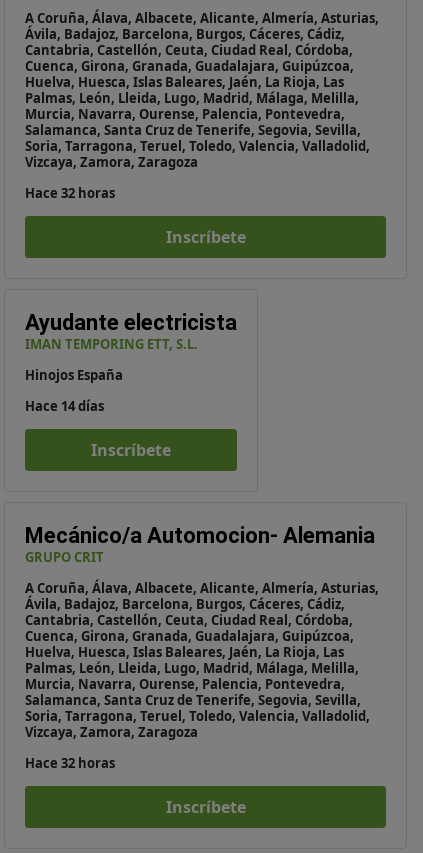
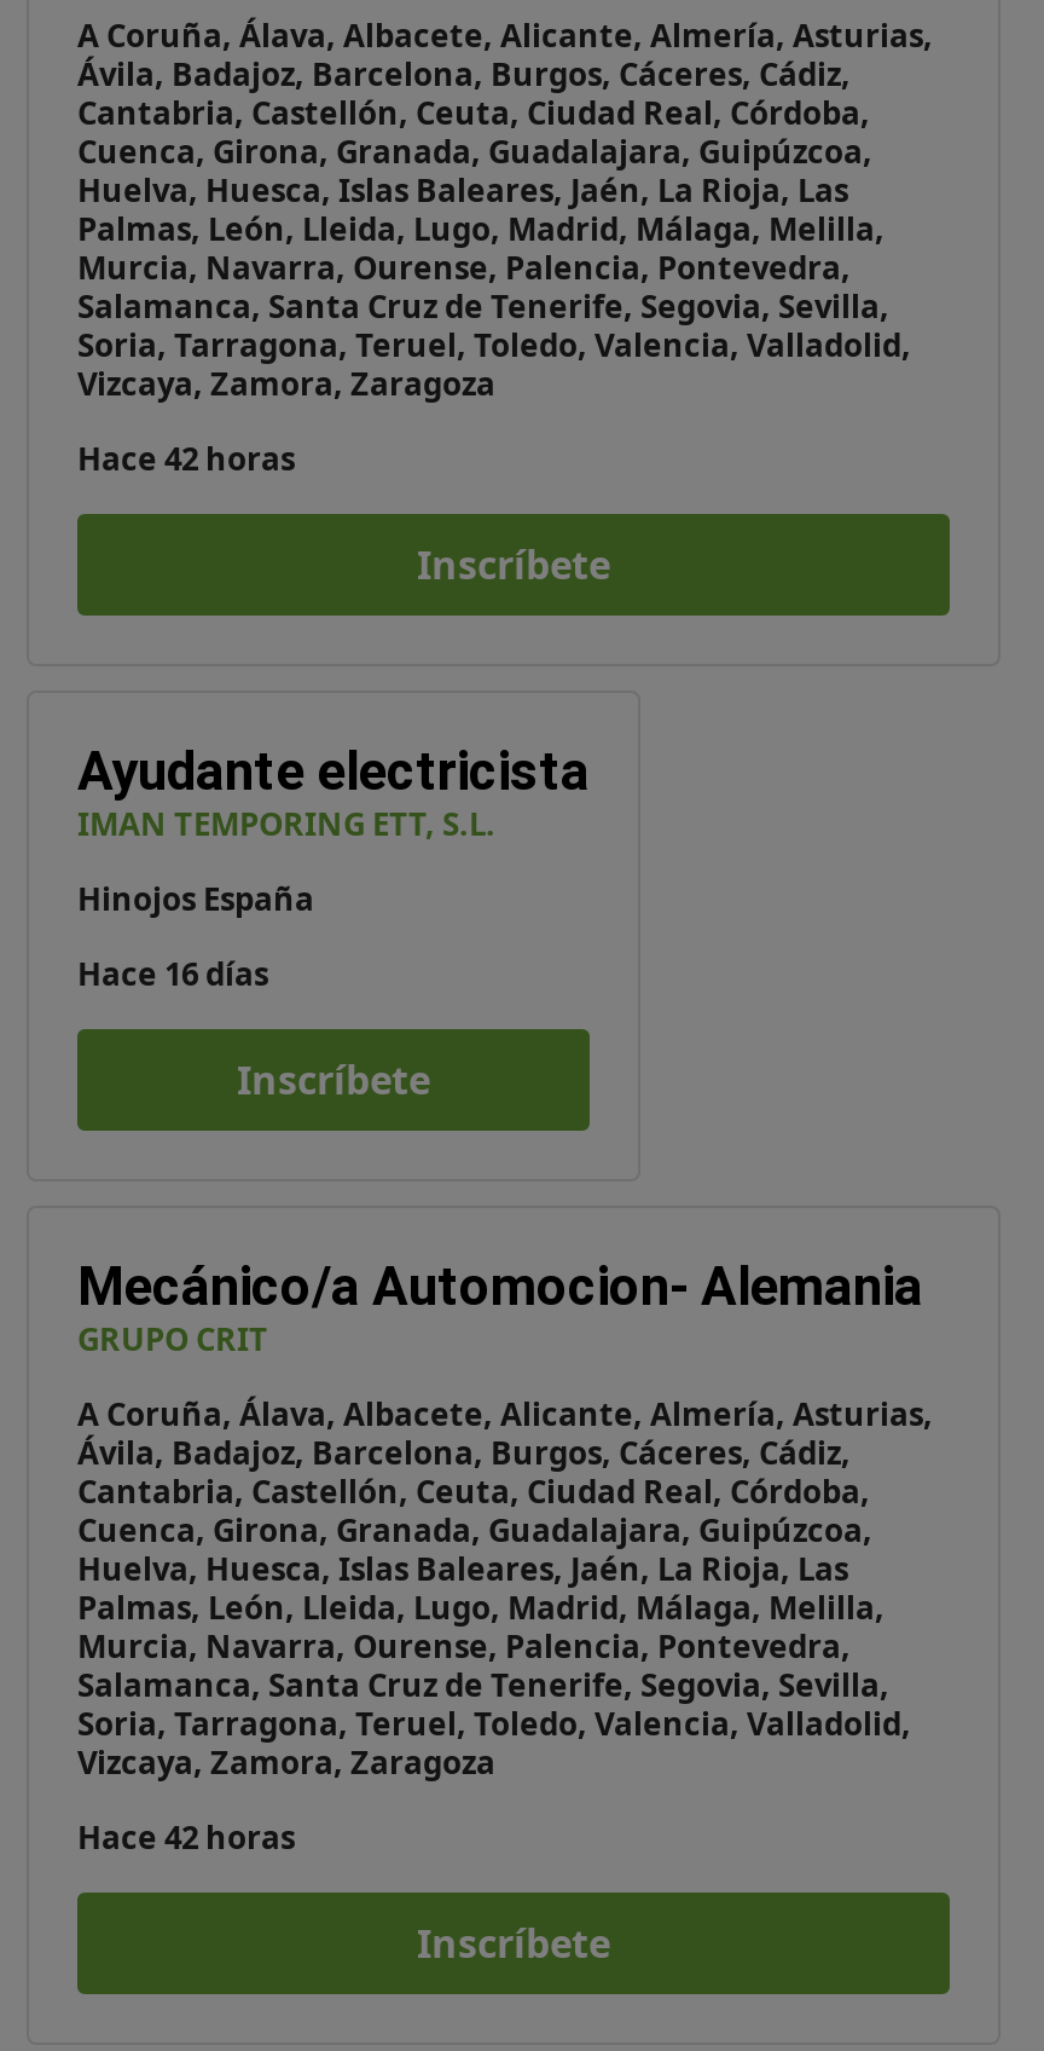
[25,184,115,202] Hace 32 horas -> [77,437,295,480] Hace 42 horas
[25,397,104,415] Hace 14 días -> [77,952,268,995] Hace 16 días
[25,754,115,772] Hace 32 horas -> [77,1815,295,1859] Hace 42 horas

